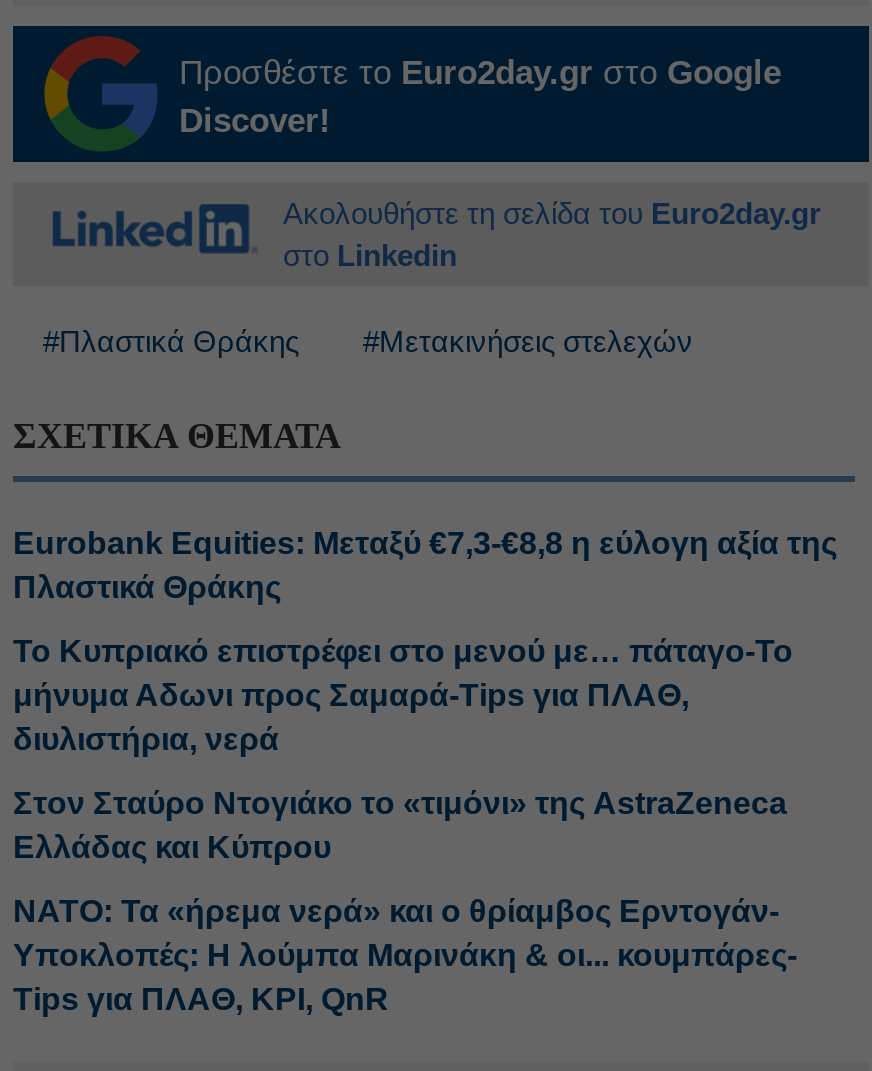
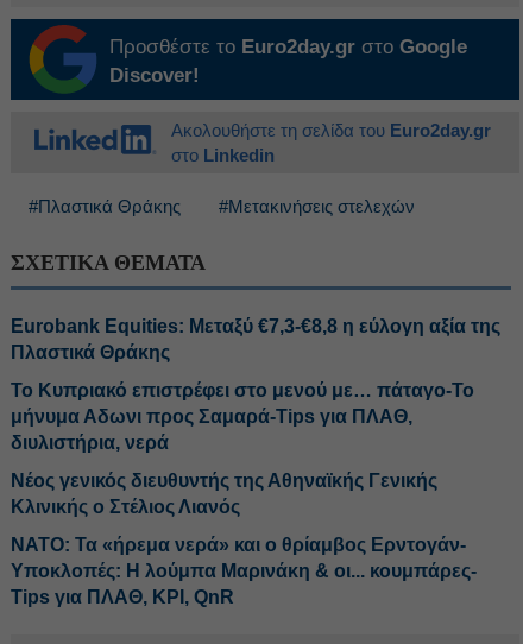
[13,786,787,864] Στον Σταύρο Ντογιάκο το «τιμόνι» της AstraZeneca | Ελλάδας και Κύπρου -> [11,471,437,517] Νέος γενικός διευθυντής της Αθηναϊκής Γενικής | Κλινικής ο Στέλιος Λιανός

